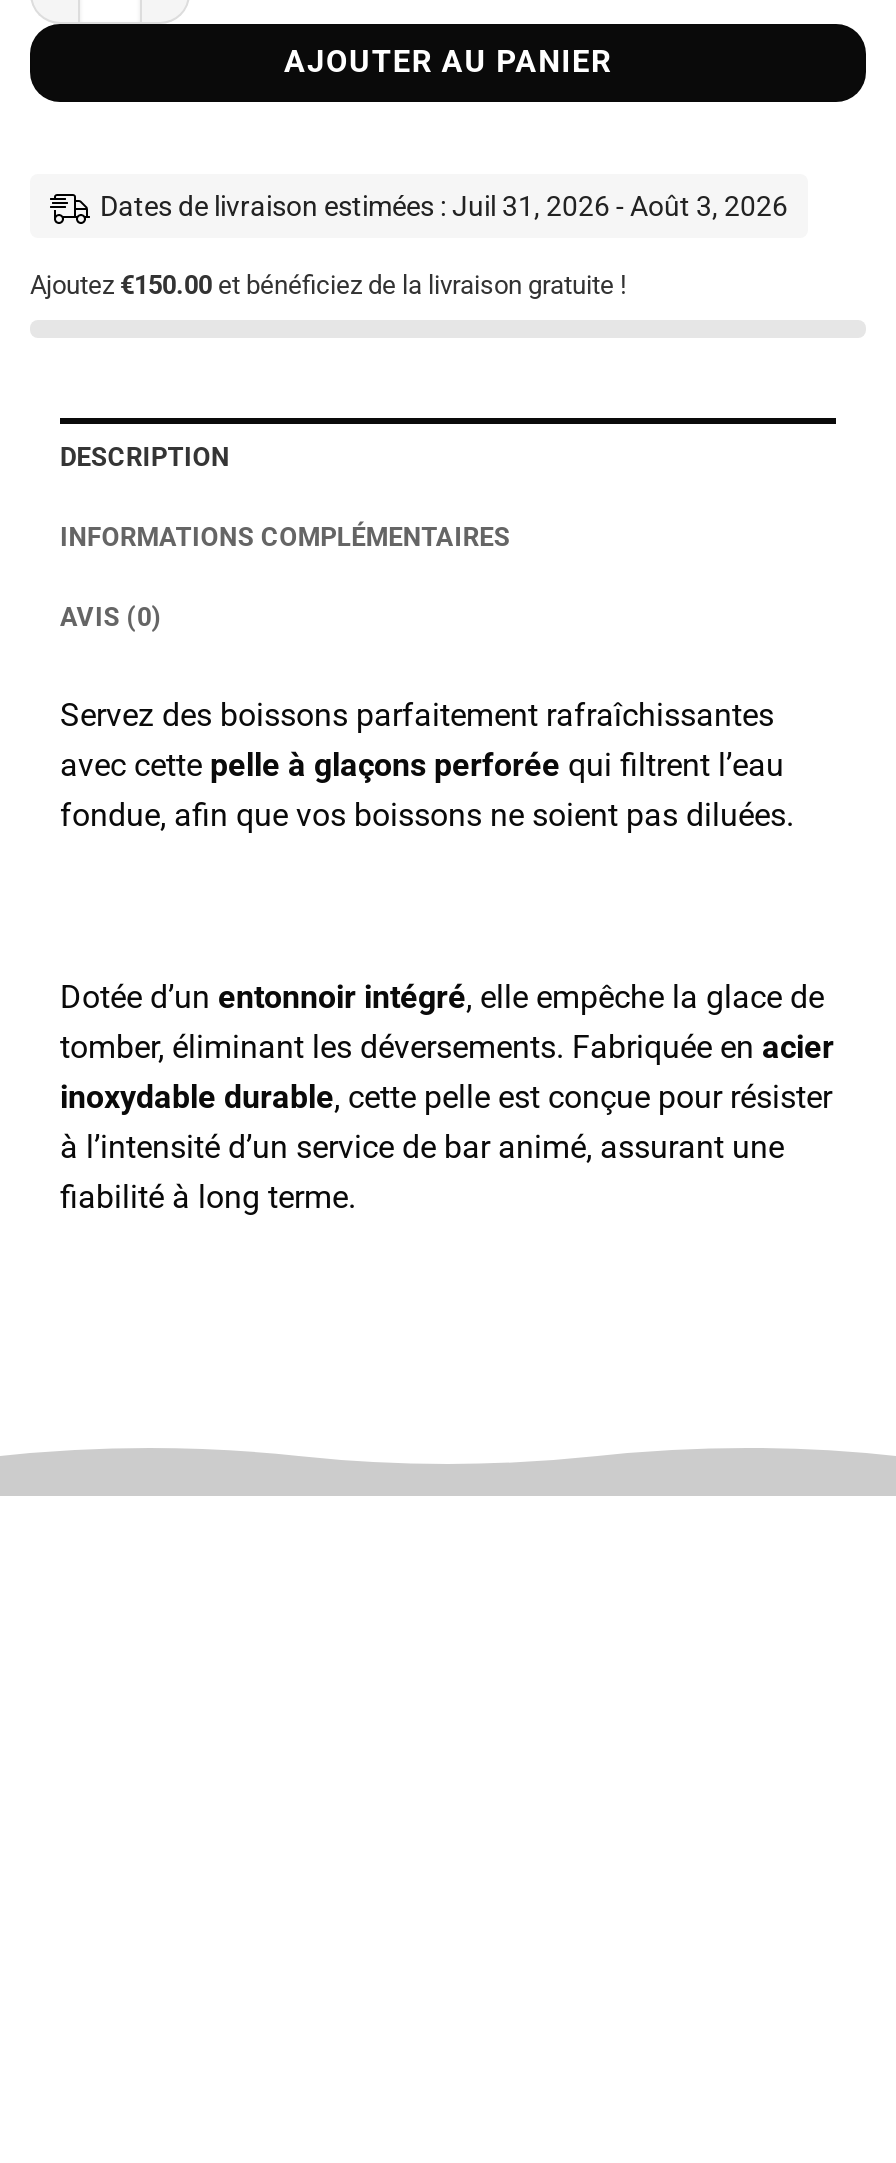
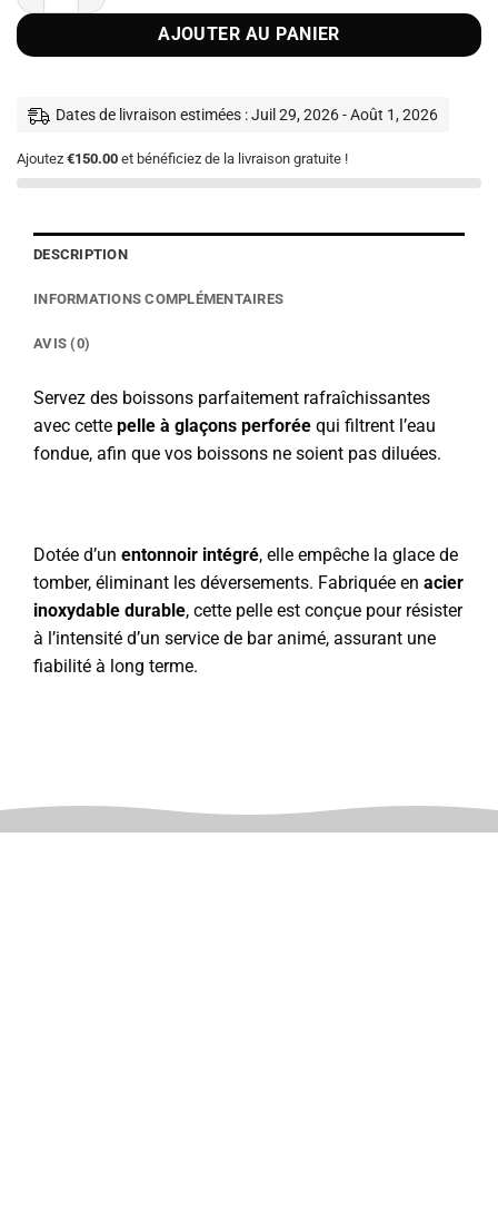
[100,189,788,221] Dates de livraison estimées : Juil 31, 2026 - Août 3, 2026 -> [56,105,438,123] Dates de livraison estimées : Juil 29, 2026 - Août 1, 2026

